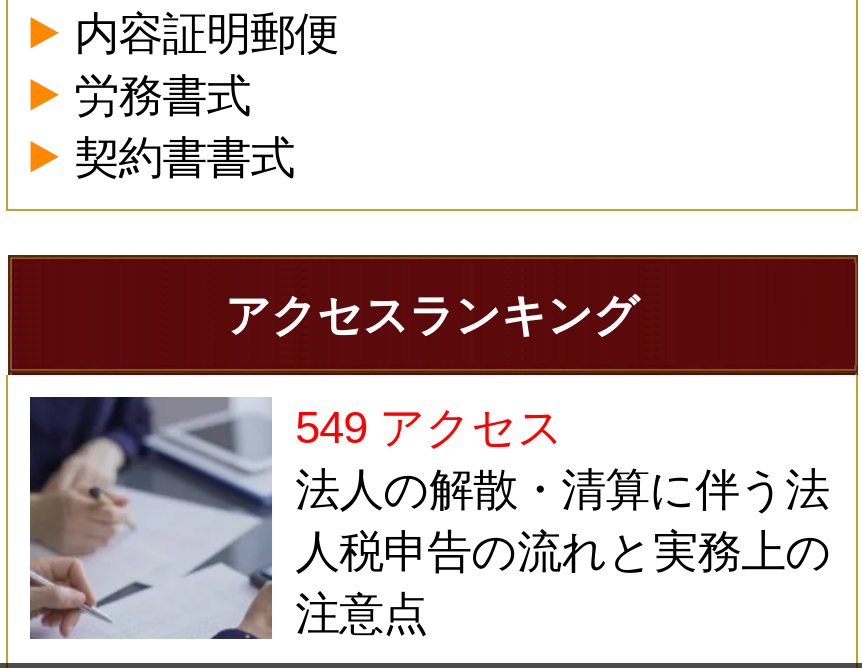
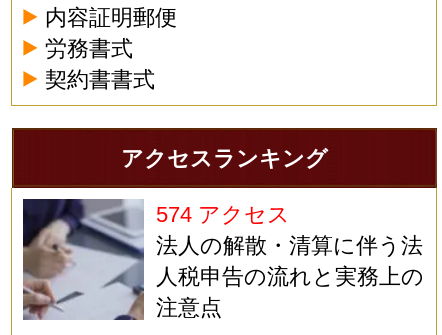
[295,403,563,453] 549 アクセス -> [156,202,290,227] 574 アクセス

